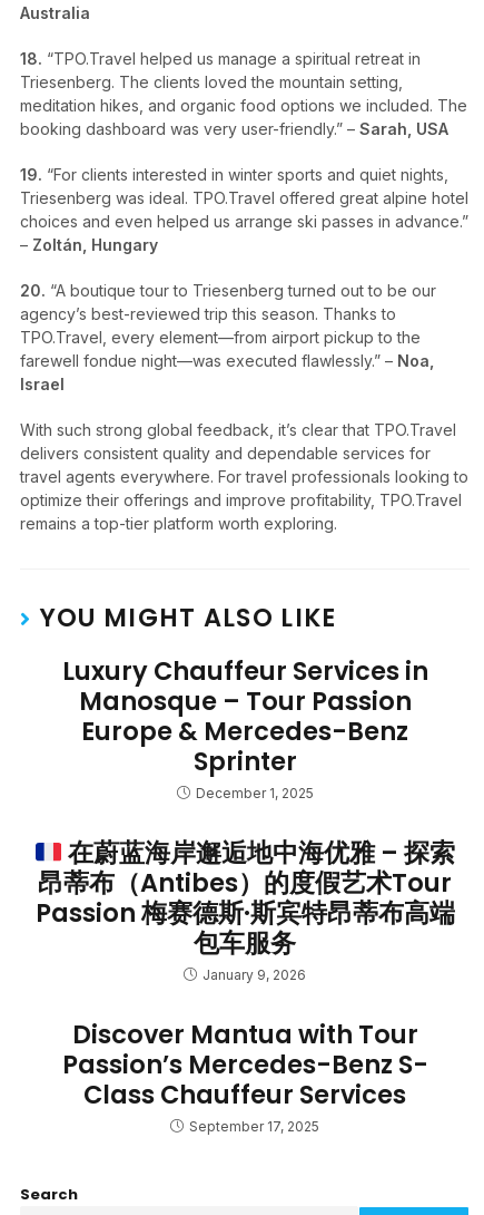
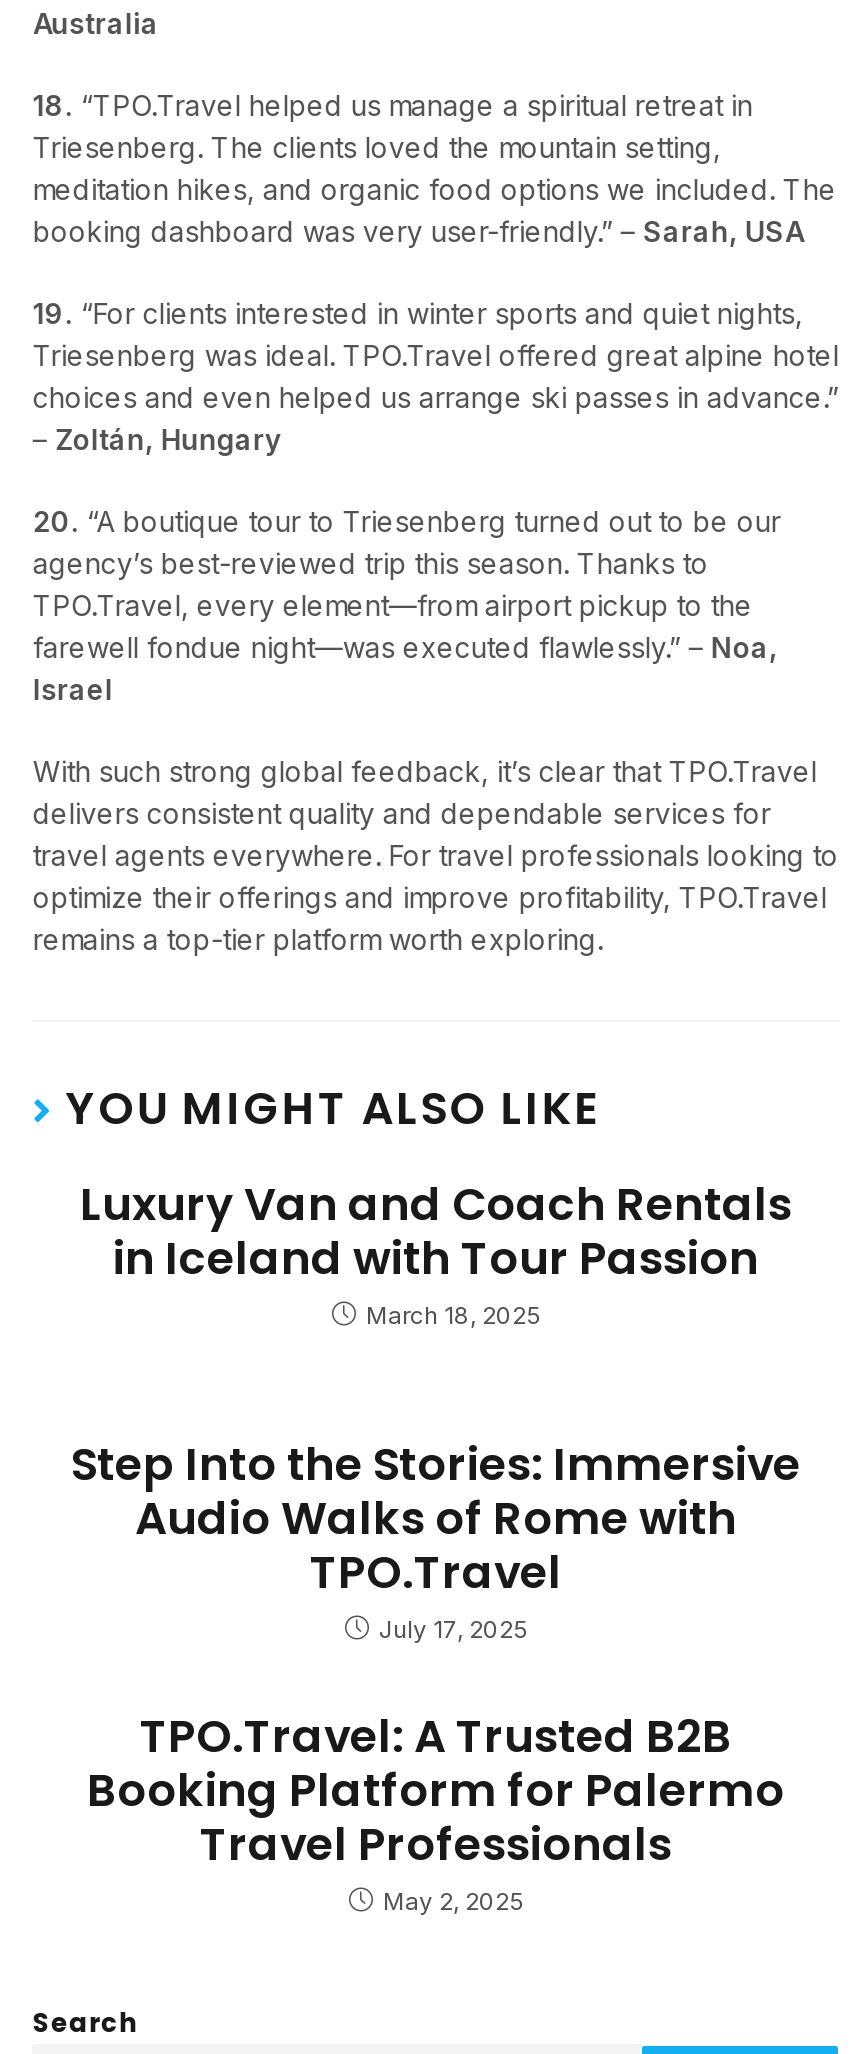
[62,653,428,801] Luxury Chauffeur Services in | Manosque – Tour Passion | Europe & Mercedes-Benz | Sprinter | December 1, 2025 -> [80,1172,792,1330] Luxury Van and Coach Rentals | in Iceland with Tour Passion | March 18, 2025
[35,835,455,983] 在蔚蓝海岸邂逅地中海优雅 – 探索 | 昂蒂布（Antibes）的度假艺术Tour | Passion 梅赛德斯·斯宾特昂蒂布高端 | 包车服务 | January 9, 2026 -> [71,1432,801,1644] Step Into the Stories: Immersive | Audio Walks of Rome with | TPO.Travel | July 17, 2025
[62,1017,428,1135] Discover Mantua with Tour | Passion’s Mercedes-Benz S- | Class Chauffeur Services | September 17, 2025 -> [87,1704,785,1916] TPO.Travel: A Trusted B2B | Booking Platform for Palermo | Travel Professionals | May 2, 2025

